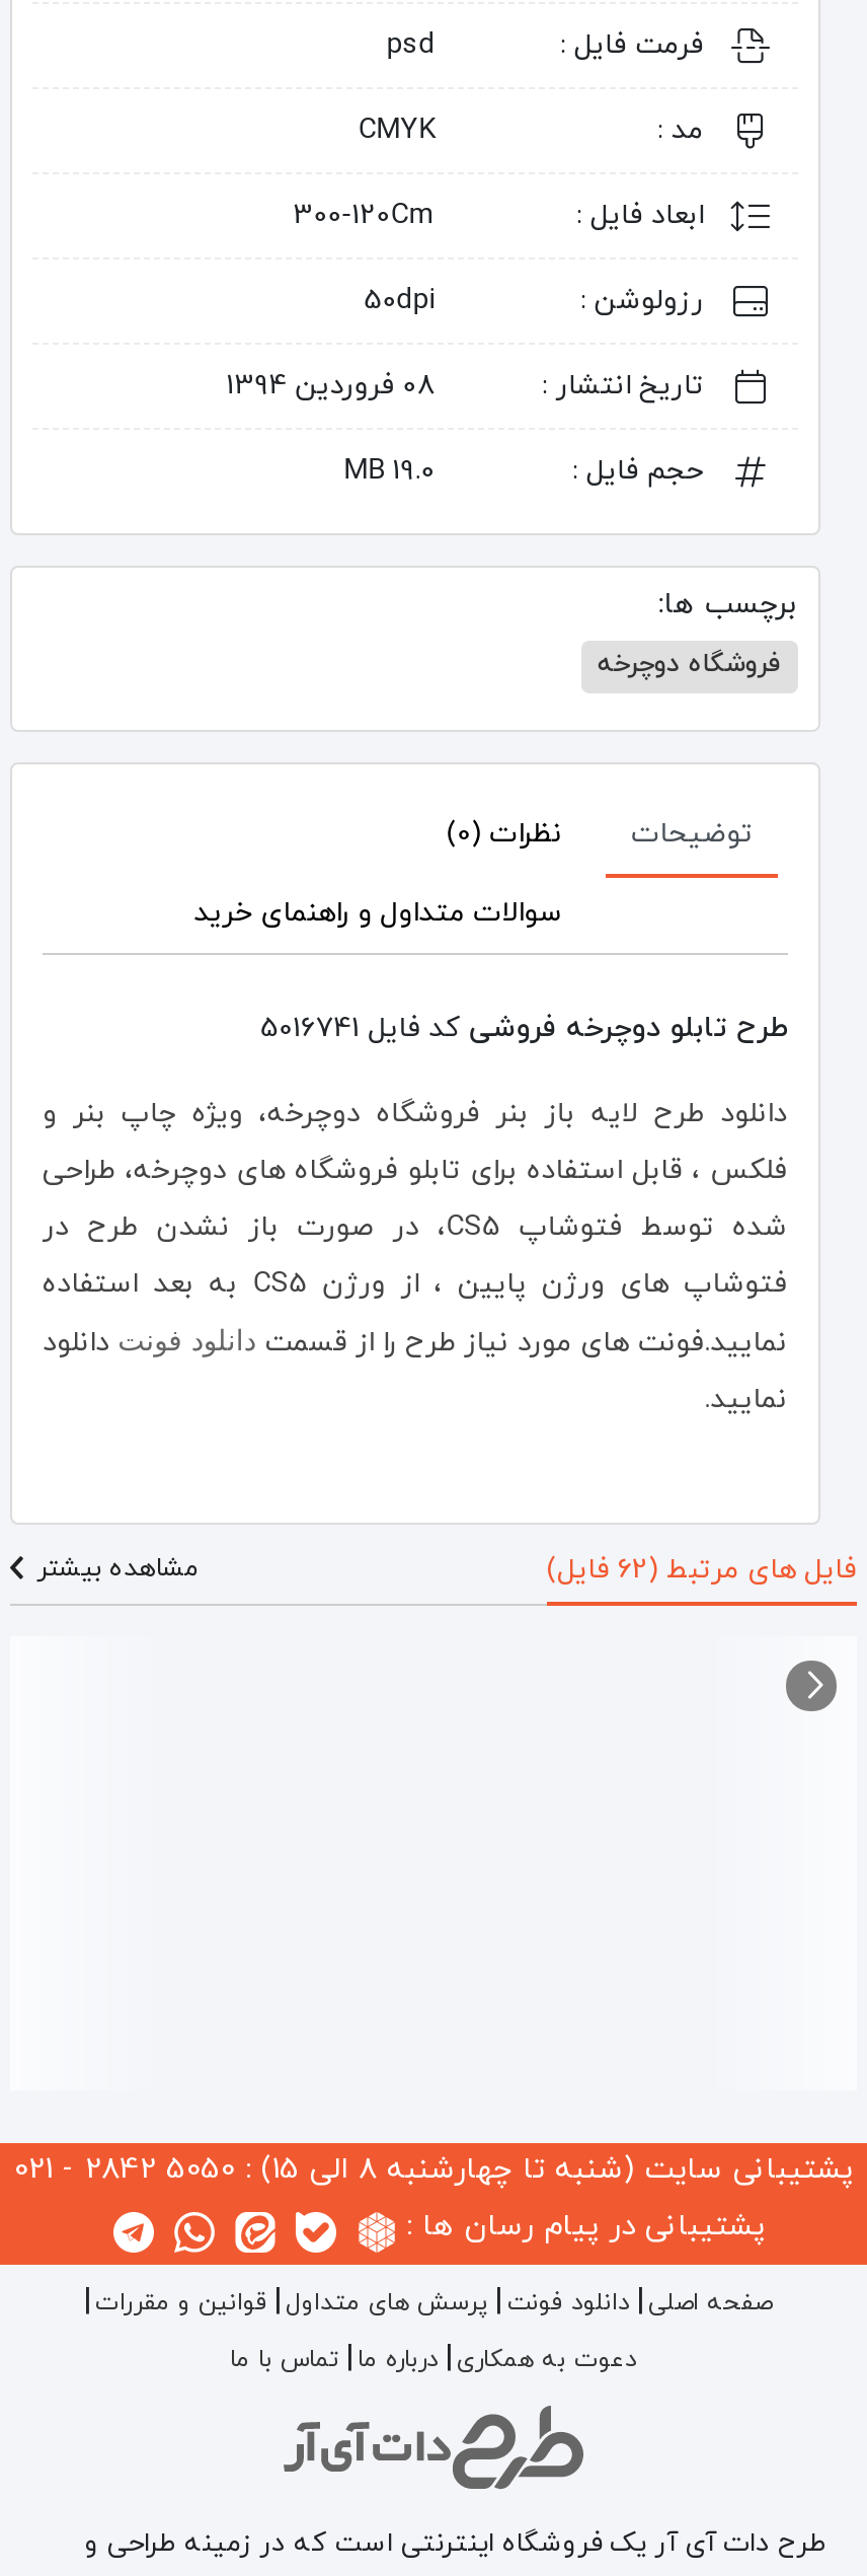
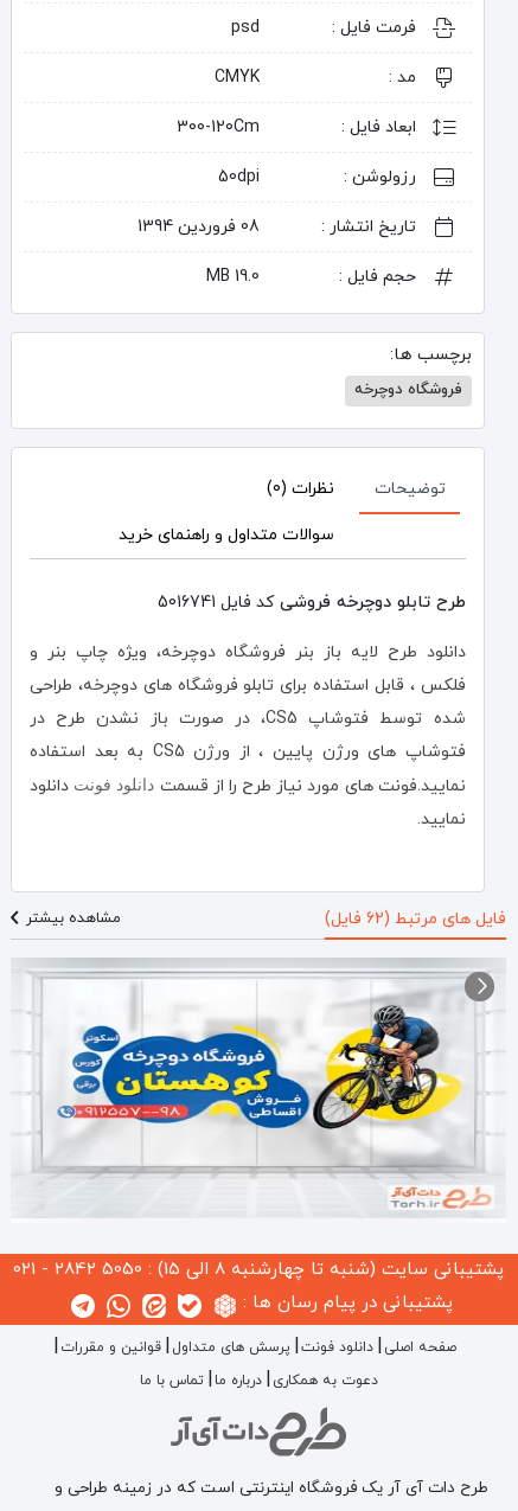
none -> [13,958,503,1217] [image]

